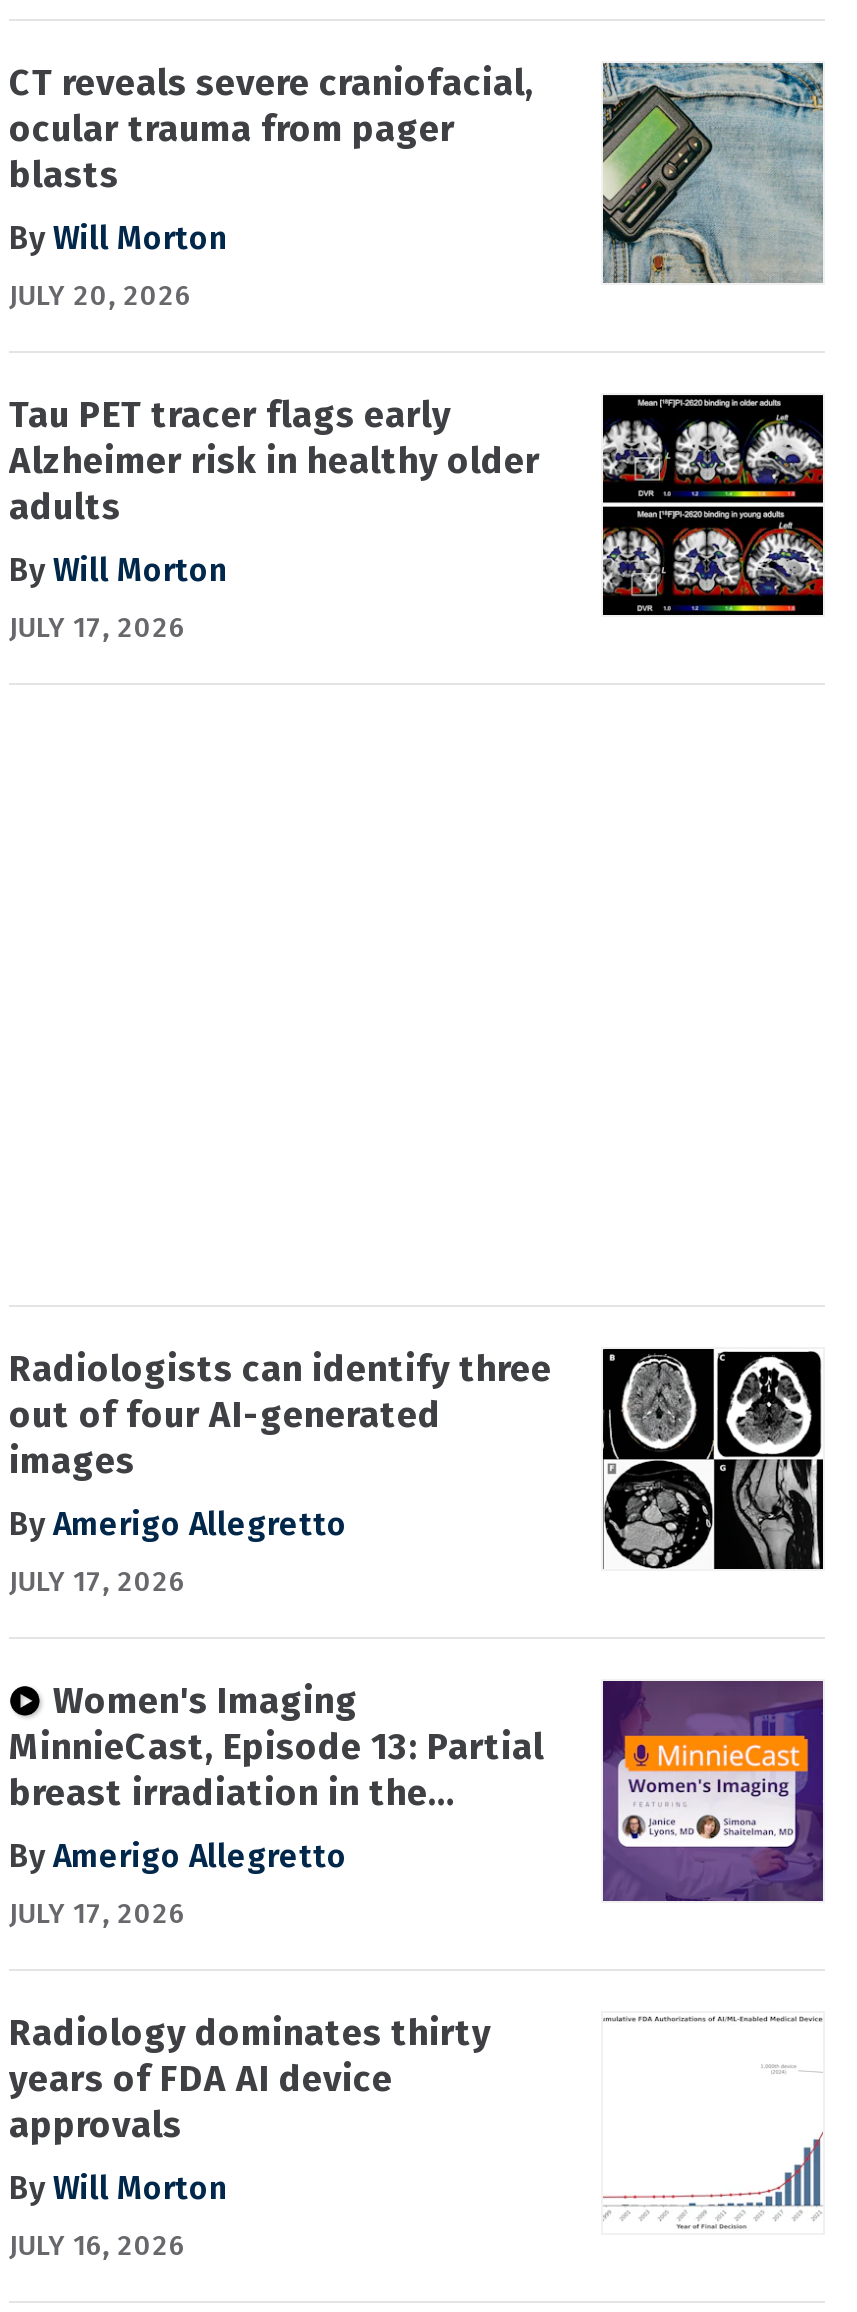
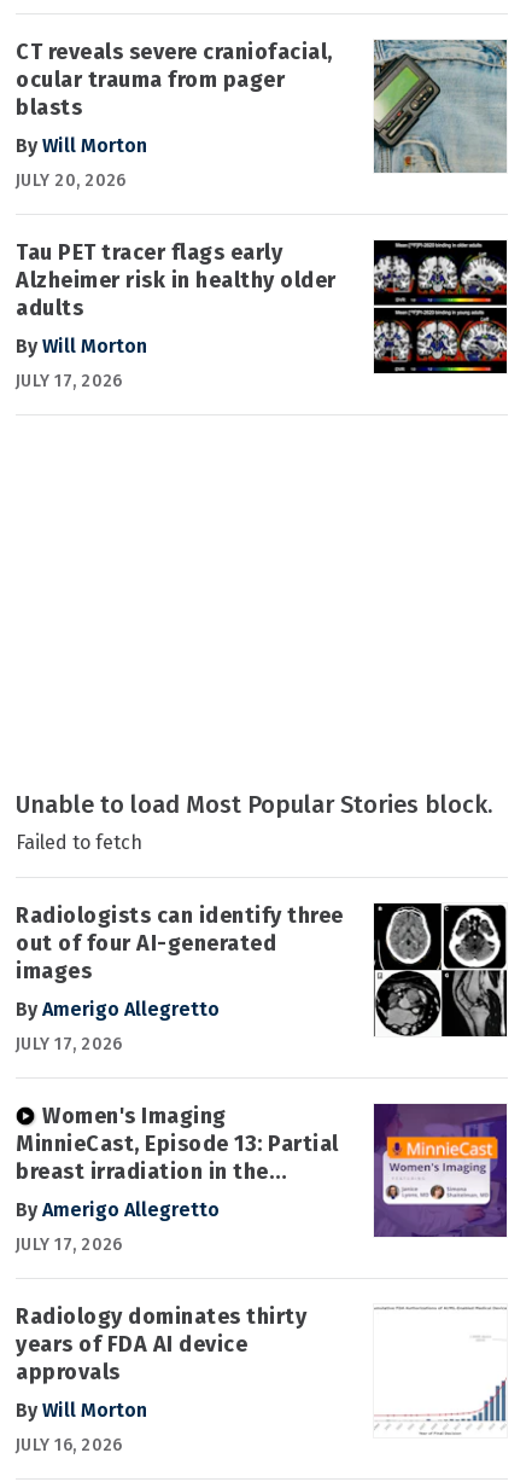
none -> [16,790,492,854] Unable to load Most Popular Stories block. | Failed to fetch

